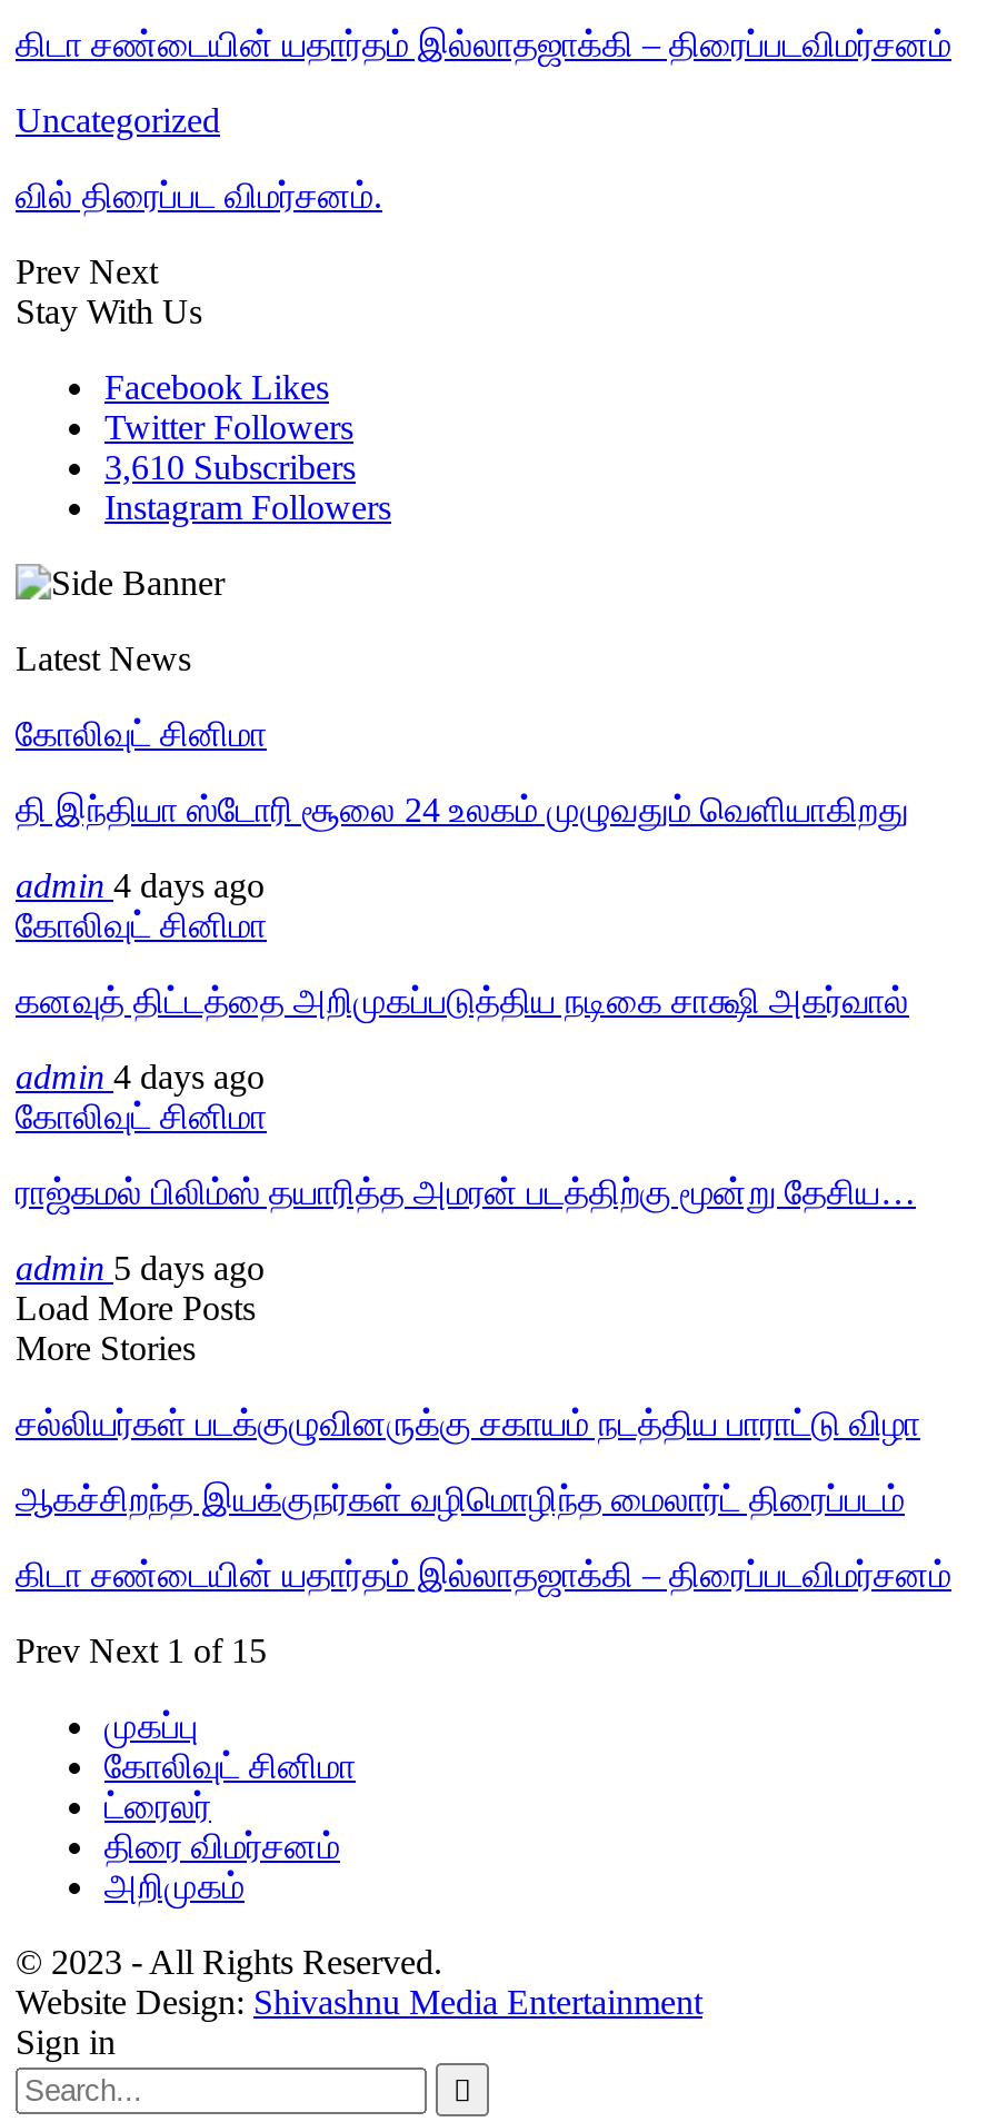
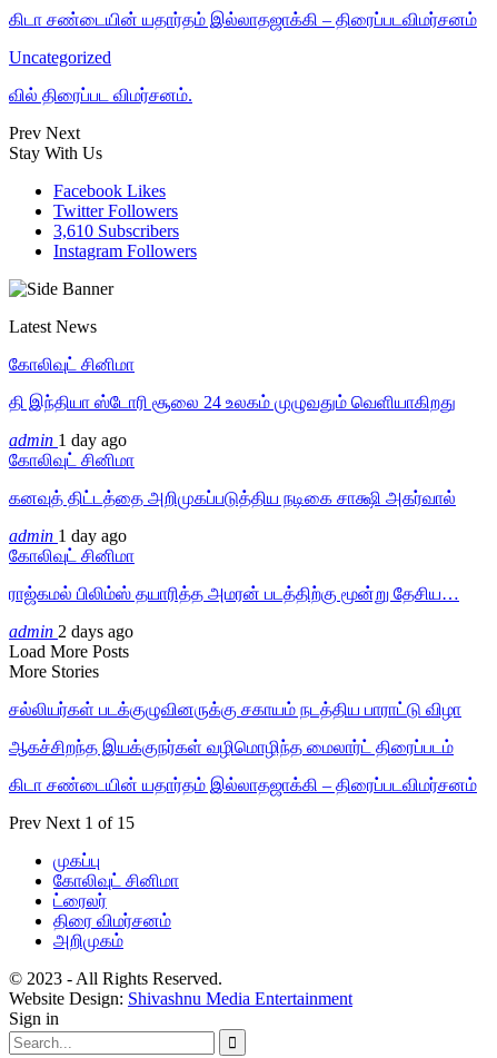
[16,866,265,904] admin 4 days ago -> [9,430,127,449] admin 1 day ago
[16,1057,265,1095] admin 4 days ago -> [9,526,127,545] admin 1 day ago
[16,1249,265,1286] admin 5 days ago -> [9,622,133,641] admin 2 days ago

